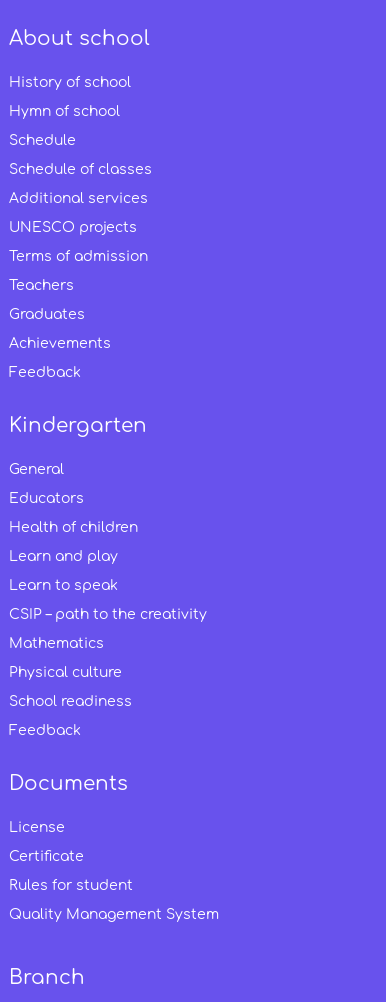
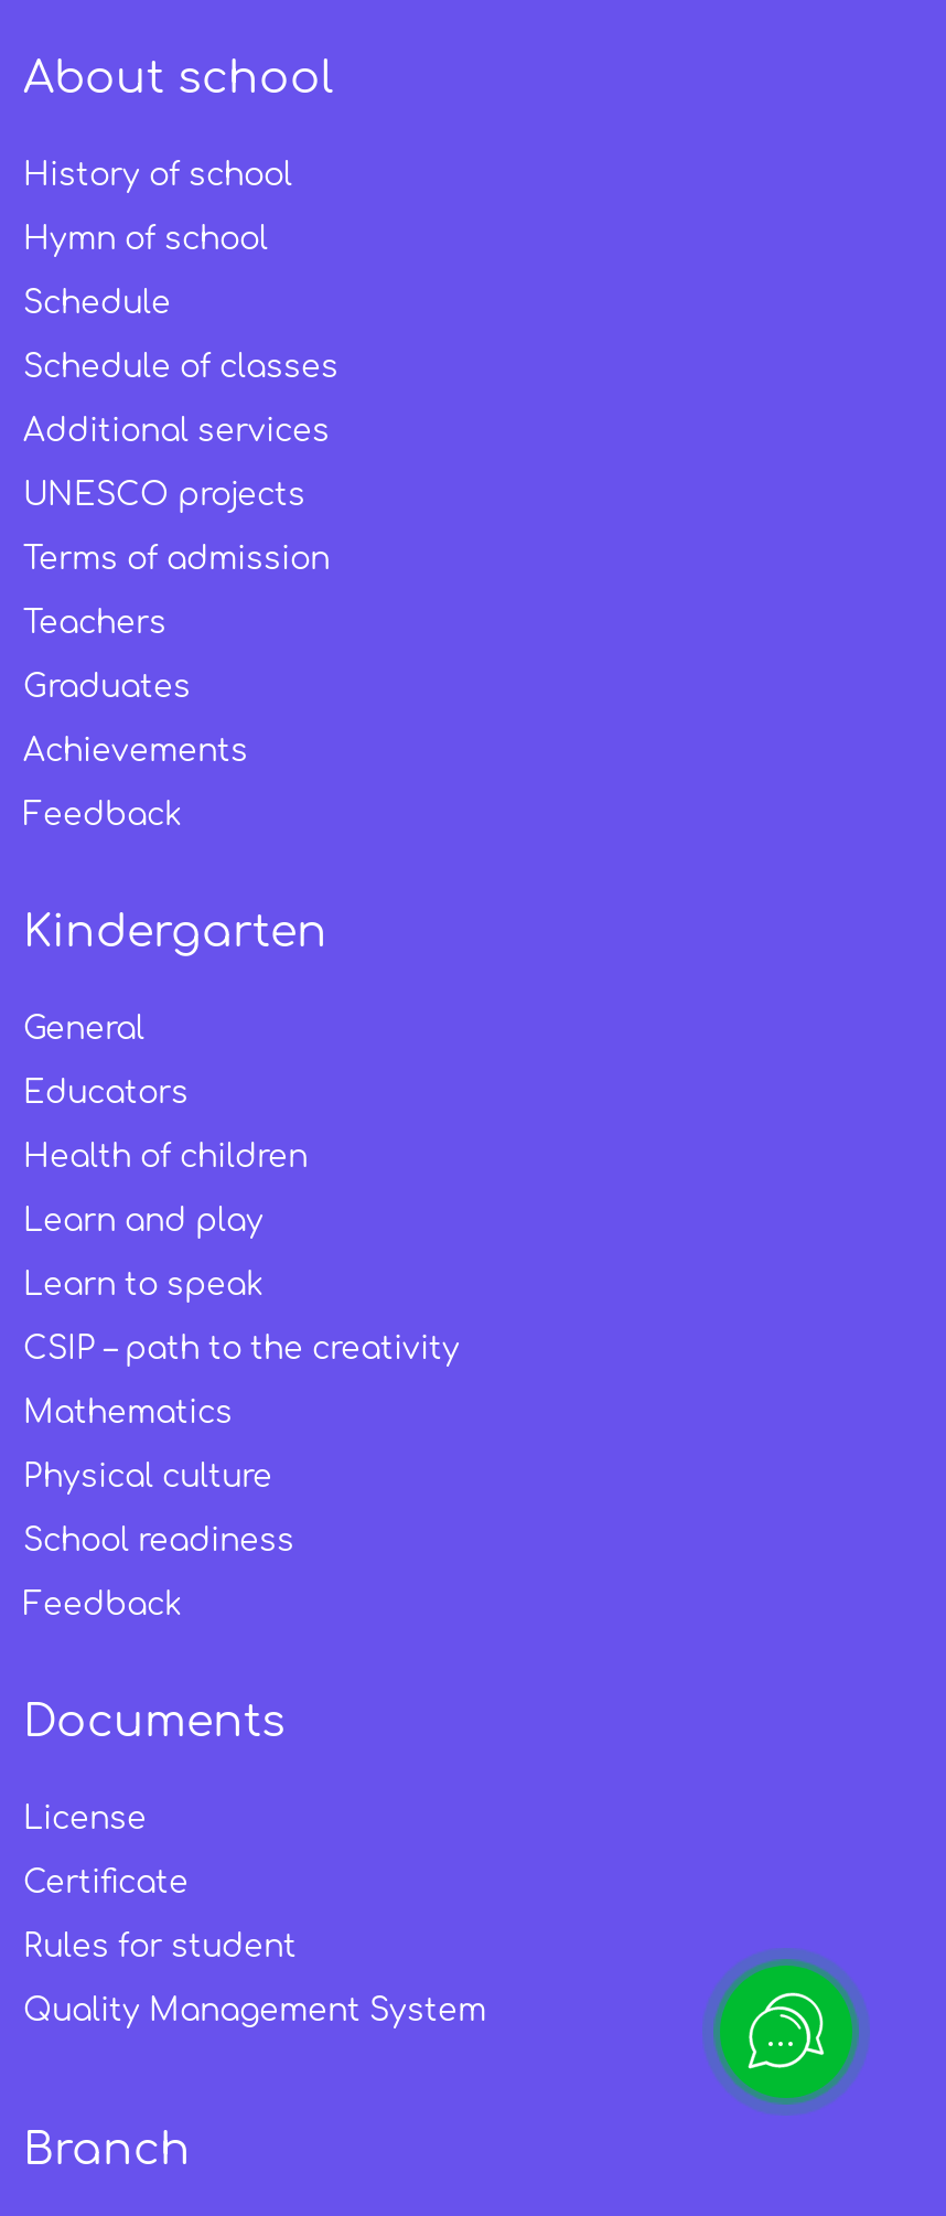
none -> [702,1948,870,2116] [image]

